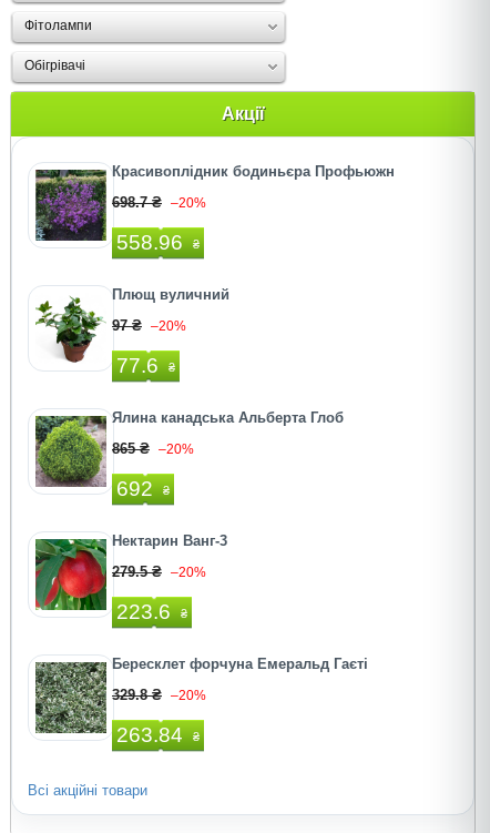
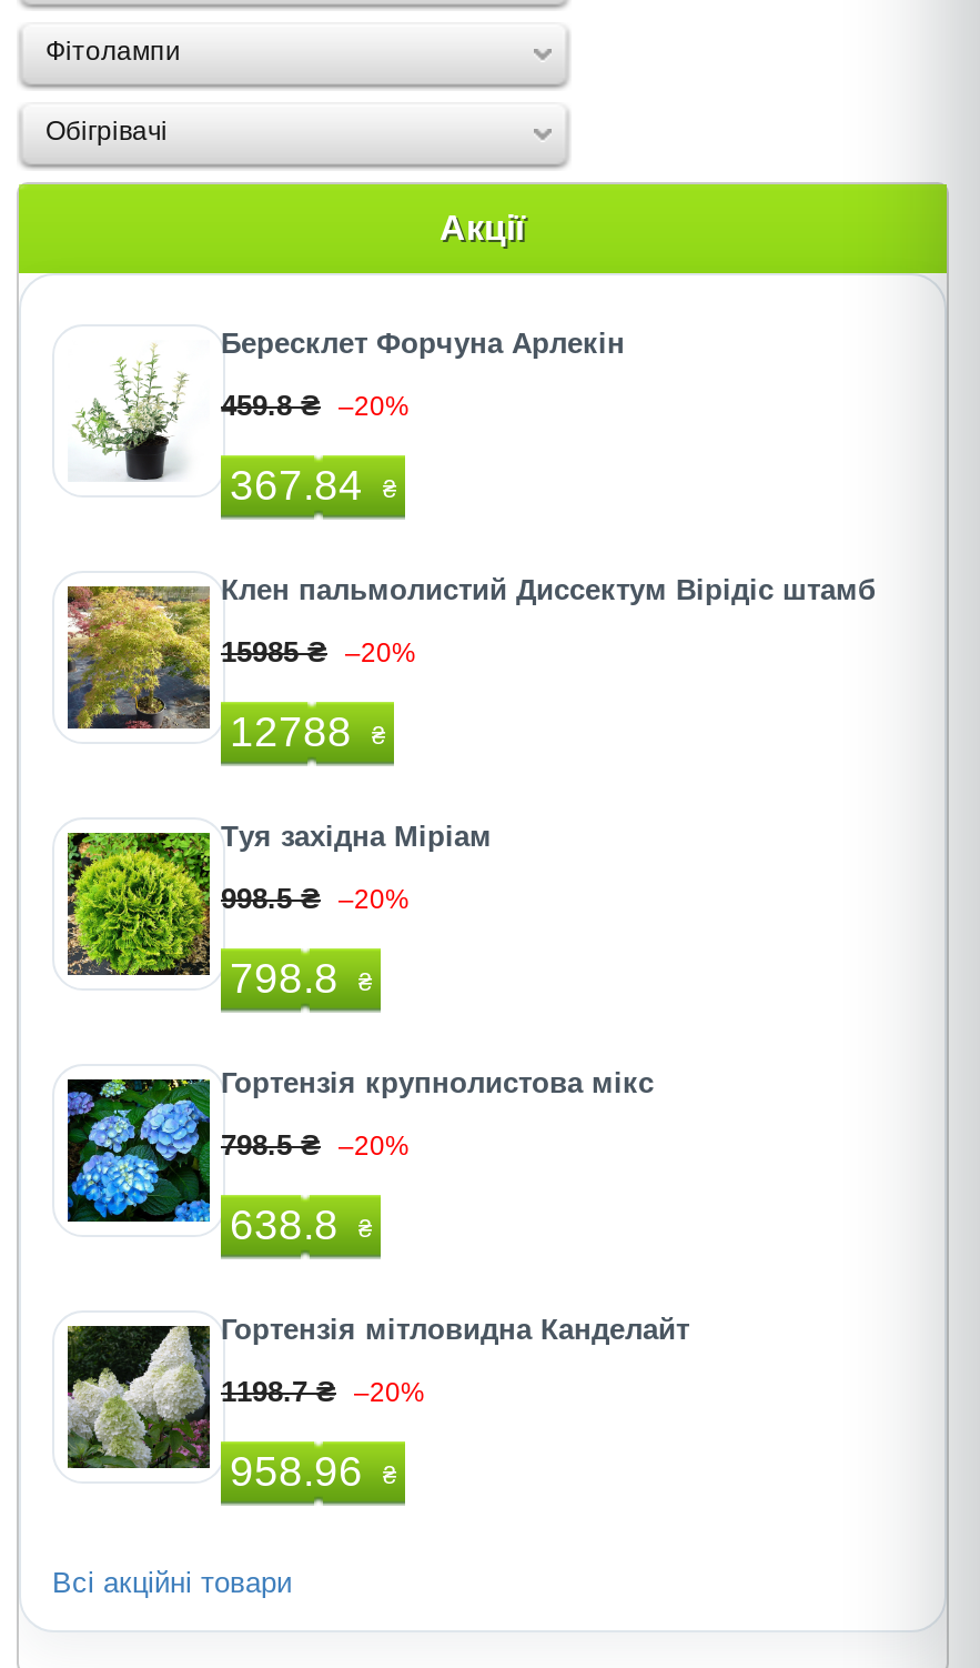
[34,163,395,242] [image] | Красивоплідник бодиньєра Профьюжн -> [68,326,625,482] [image] | Бересклет Форчуна Арлекін
[112,194,206,211] 698.7 ₴ –20% -> [221,389,410,422] 459.8 ₴ –20%
[116,231,200,254] 558.96 ₴ -> [230,462,396,509] 367.84 ₴
[35,286,229,364] [image] | Плющ вуличний -> [65,573,876,731] [image] | Клен пальмолистий Диссектум Вірідіс штамб
[112,317,186,334] 97 ₴ –20% -> [221,635,416,669] 15985 ₴ –20%
[116,354,175,377] 77.6 ₴ -> [230,709,385,755] 12788 ₴
[35,409,344,488] [image] | Ялина канадська Альберта Глоб -> [68,820,492,977] [image] | Туя західна Міріам
[112,440,194,457] 865 ₴ –20% -> [221,882,410,915] 998.5 ₴ –20%
[116,477,170,500] 692 ₴ -> [230,955,372,1002] 798.8 ₴
[34,532,227,611] [image] | Нектарин Ванг-3 -> [65,1066,654,1224] [image] | Гортензія крупнолистова мікс
[112,563,206,580] 279.5 ₴ –20% -> [221,1128,410,1162] 798.5 ₴ –20%
[116,600,187,623] 223.6 ₴ -> [230,1202,372,1248] 638.8 ₴
[35,656,368,734] [image] | Бересклет форчуна Емеральд Гаєті -> [68,1313,689,1468] [image] | Гортензія мітловидна Канделайт
[112,687,206,703] 329.8 ₴ –20% -> [221,1375,425,1408] 1198.7 ₴ –20%
[116,723,200,746] 263.84 ₴ -> [230,1448,396,1495] 958.96 ₴

